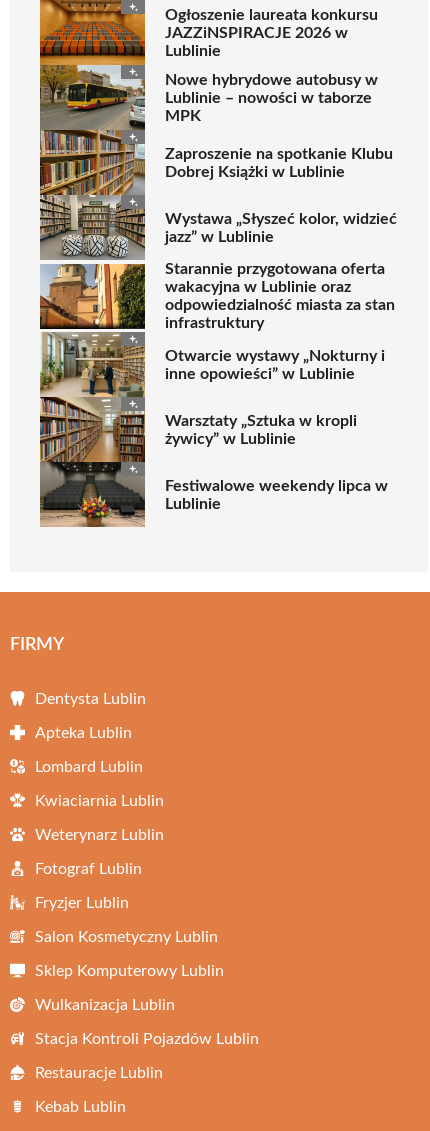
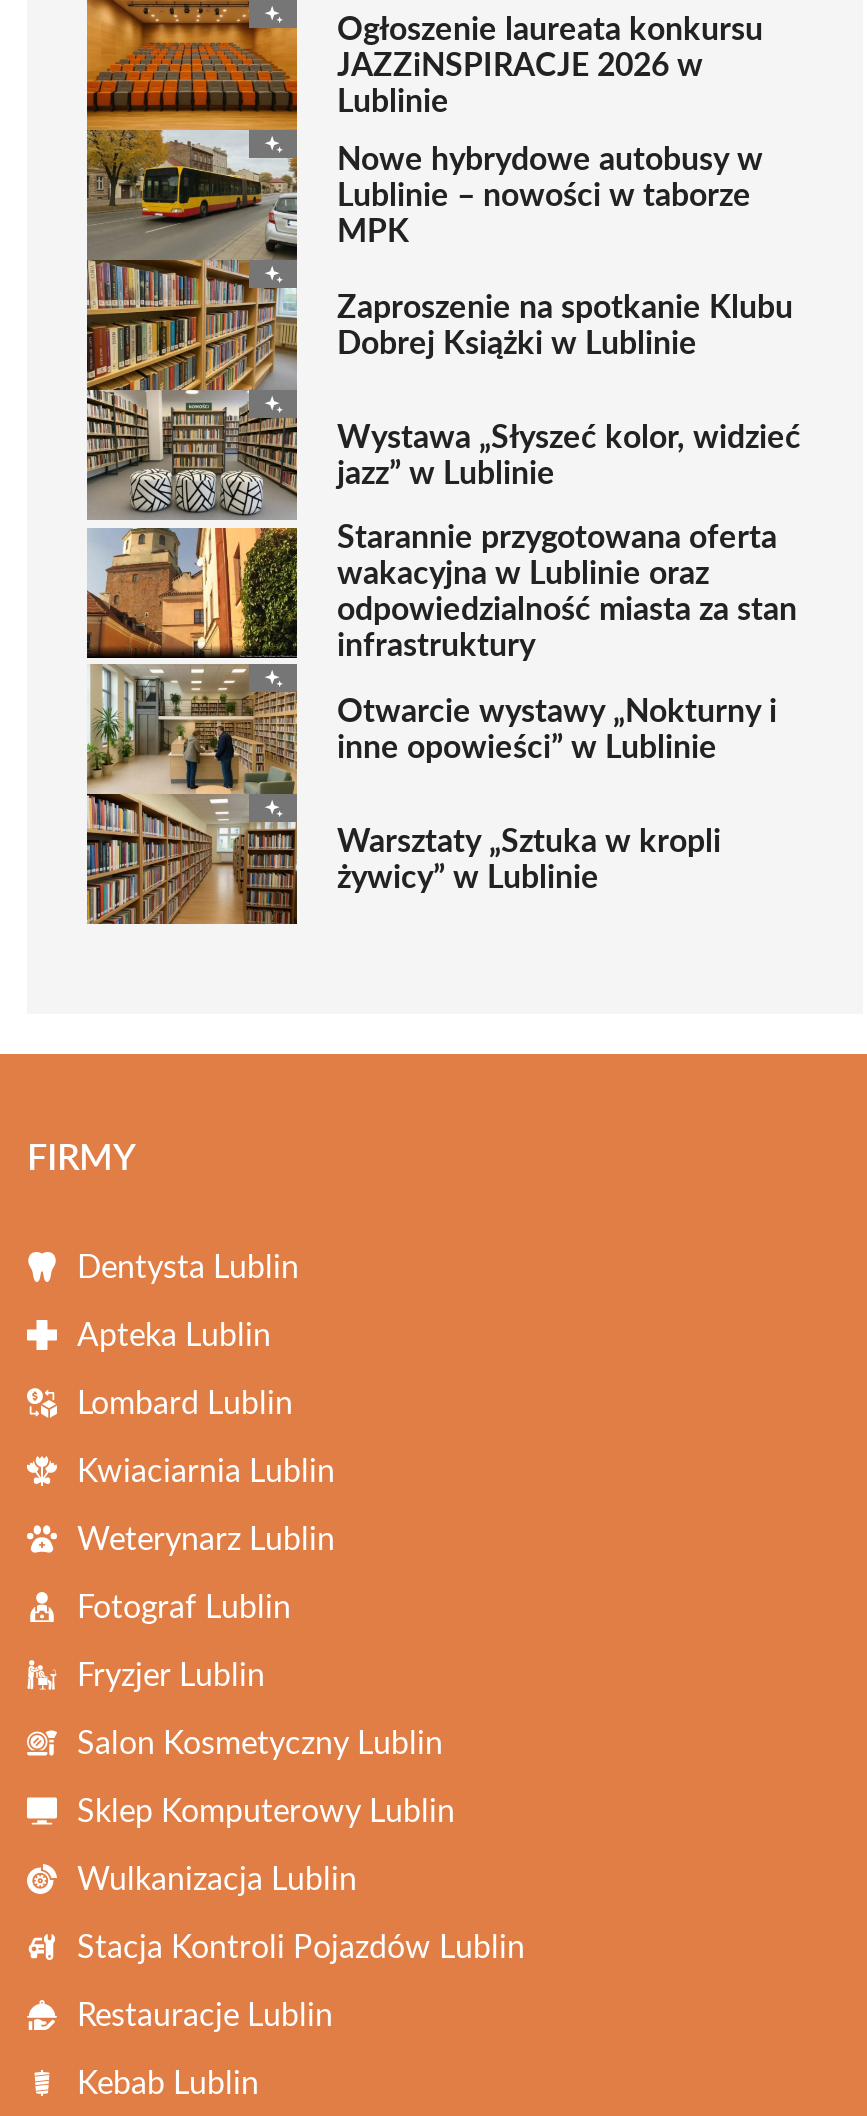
[40,461,388,527] [image] | Festiwalowe weekendy lipca w | Lublinie -> none

